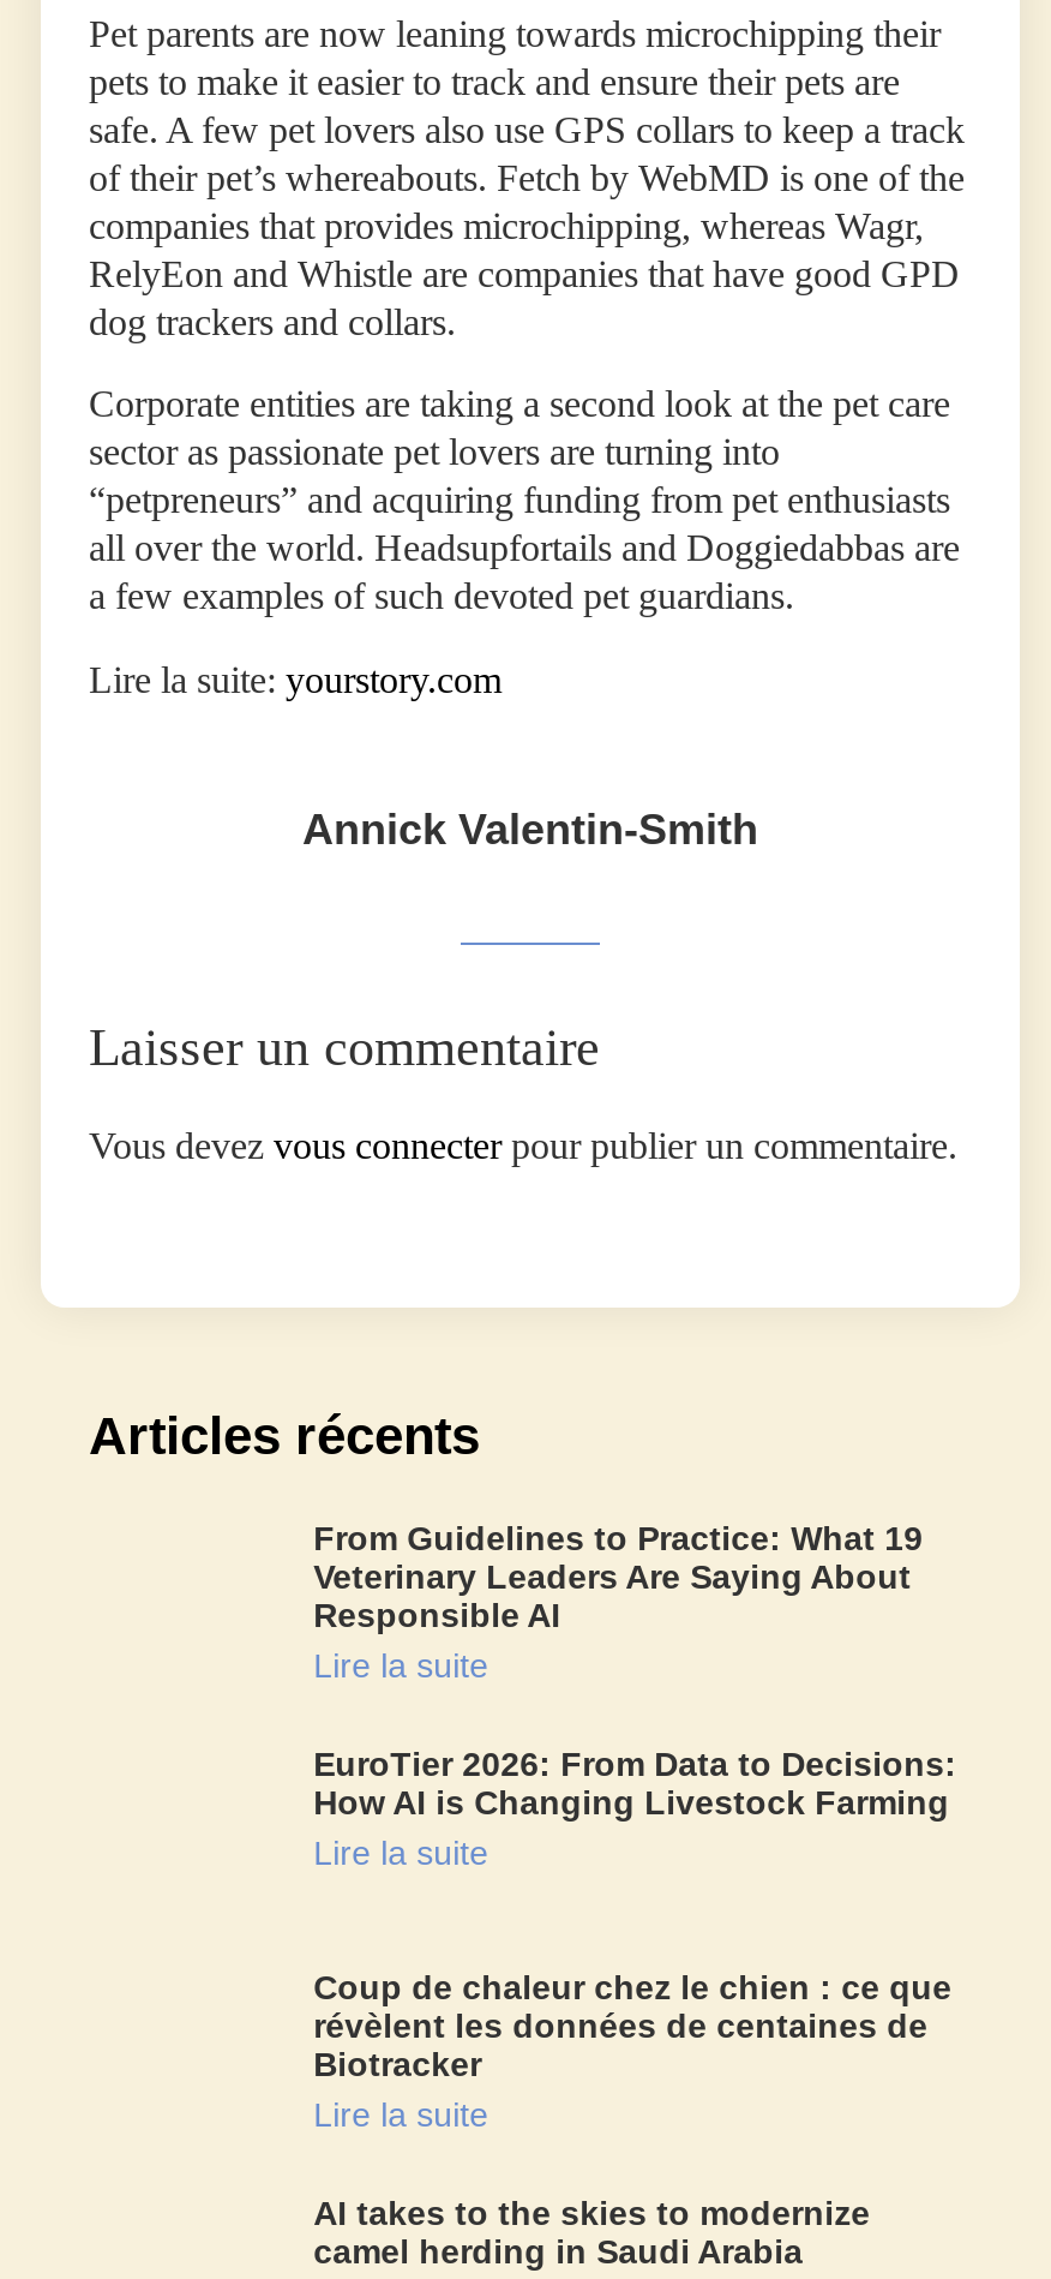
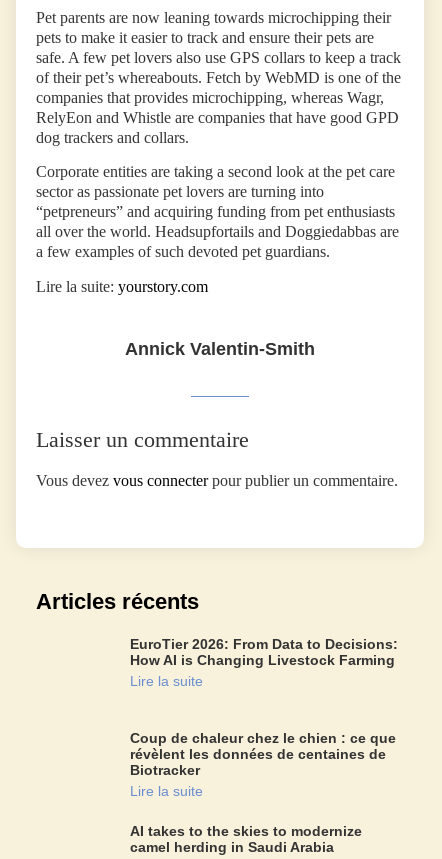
[313,1519,923,1685] From Guidelines to Practice: What 19 | Veterinary Leaders Are Saying About | Responsible AI | Lire la suite -> none

